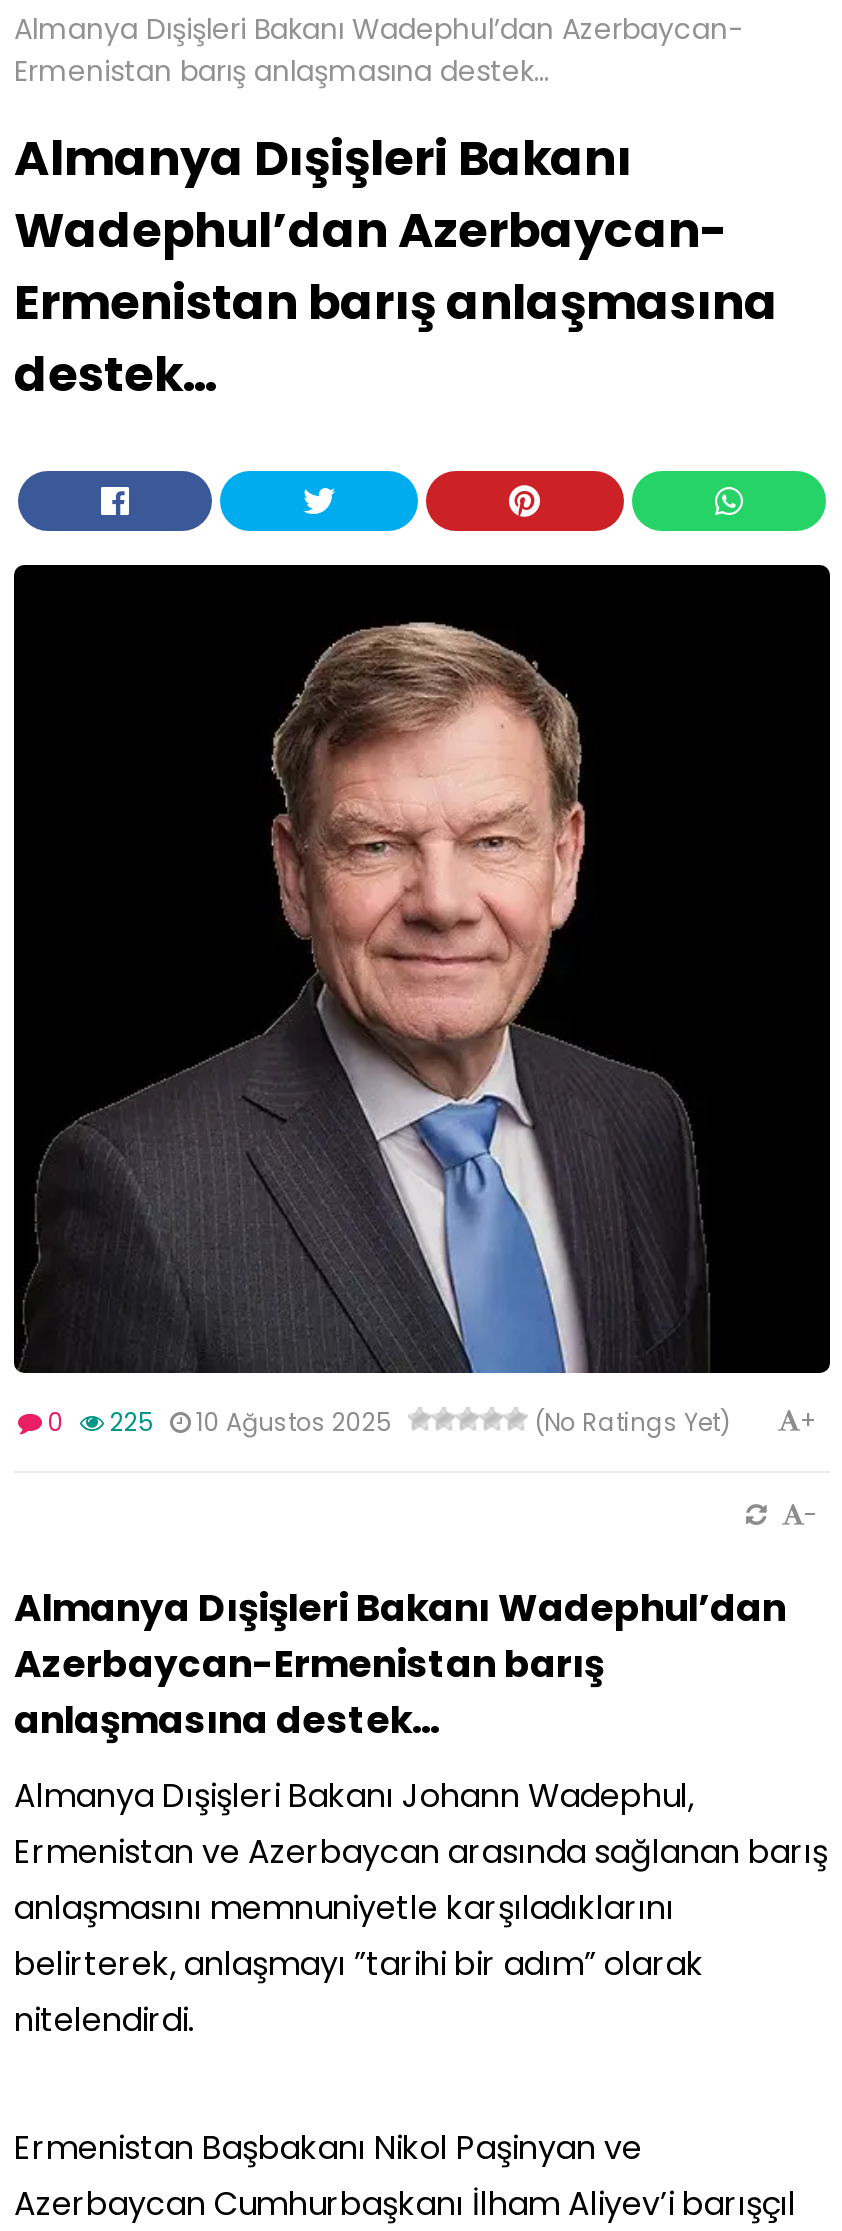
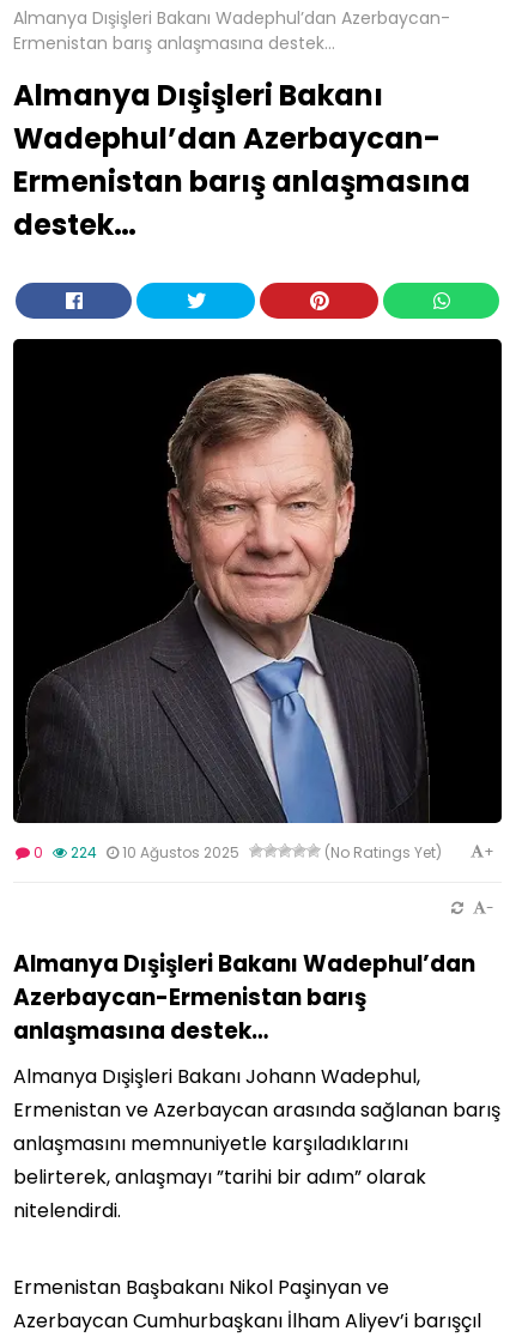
[42,1404,392,1438] 0 225 10 Ağustos 2025 -> [30,842,239,862] 0 224 10 Ağustos 2025

